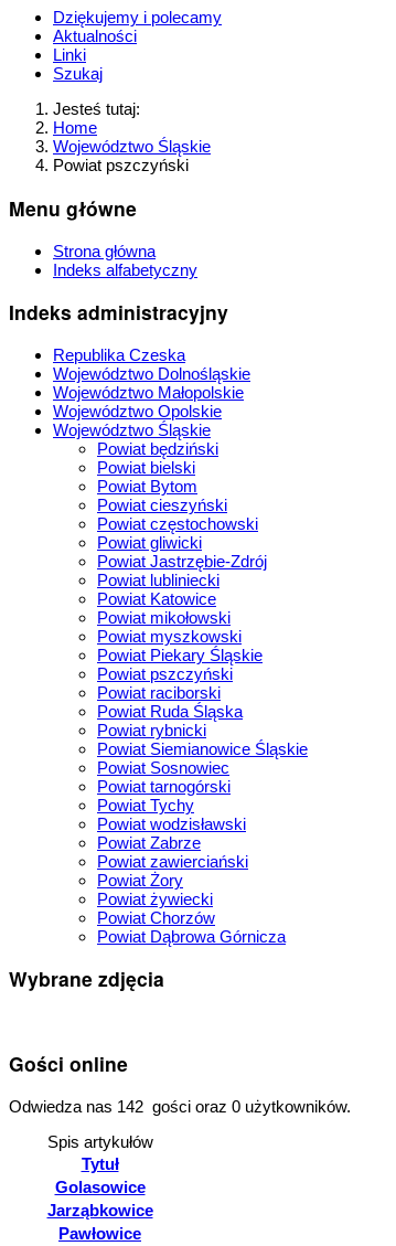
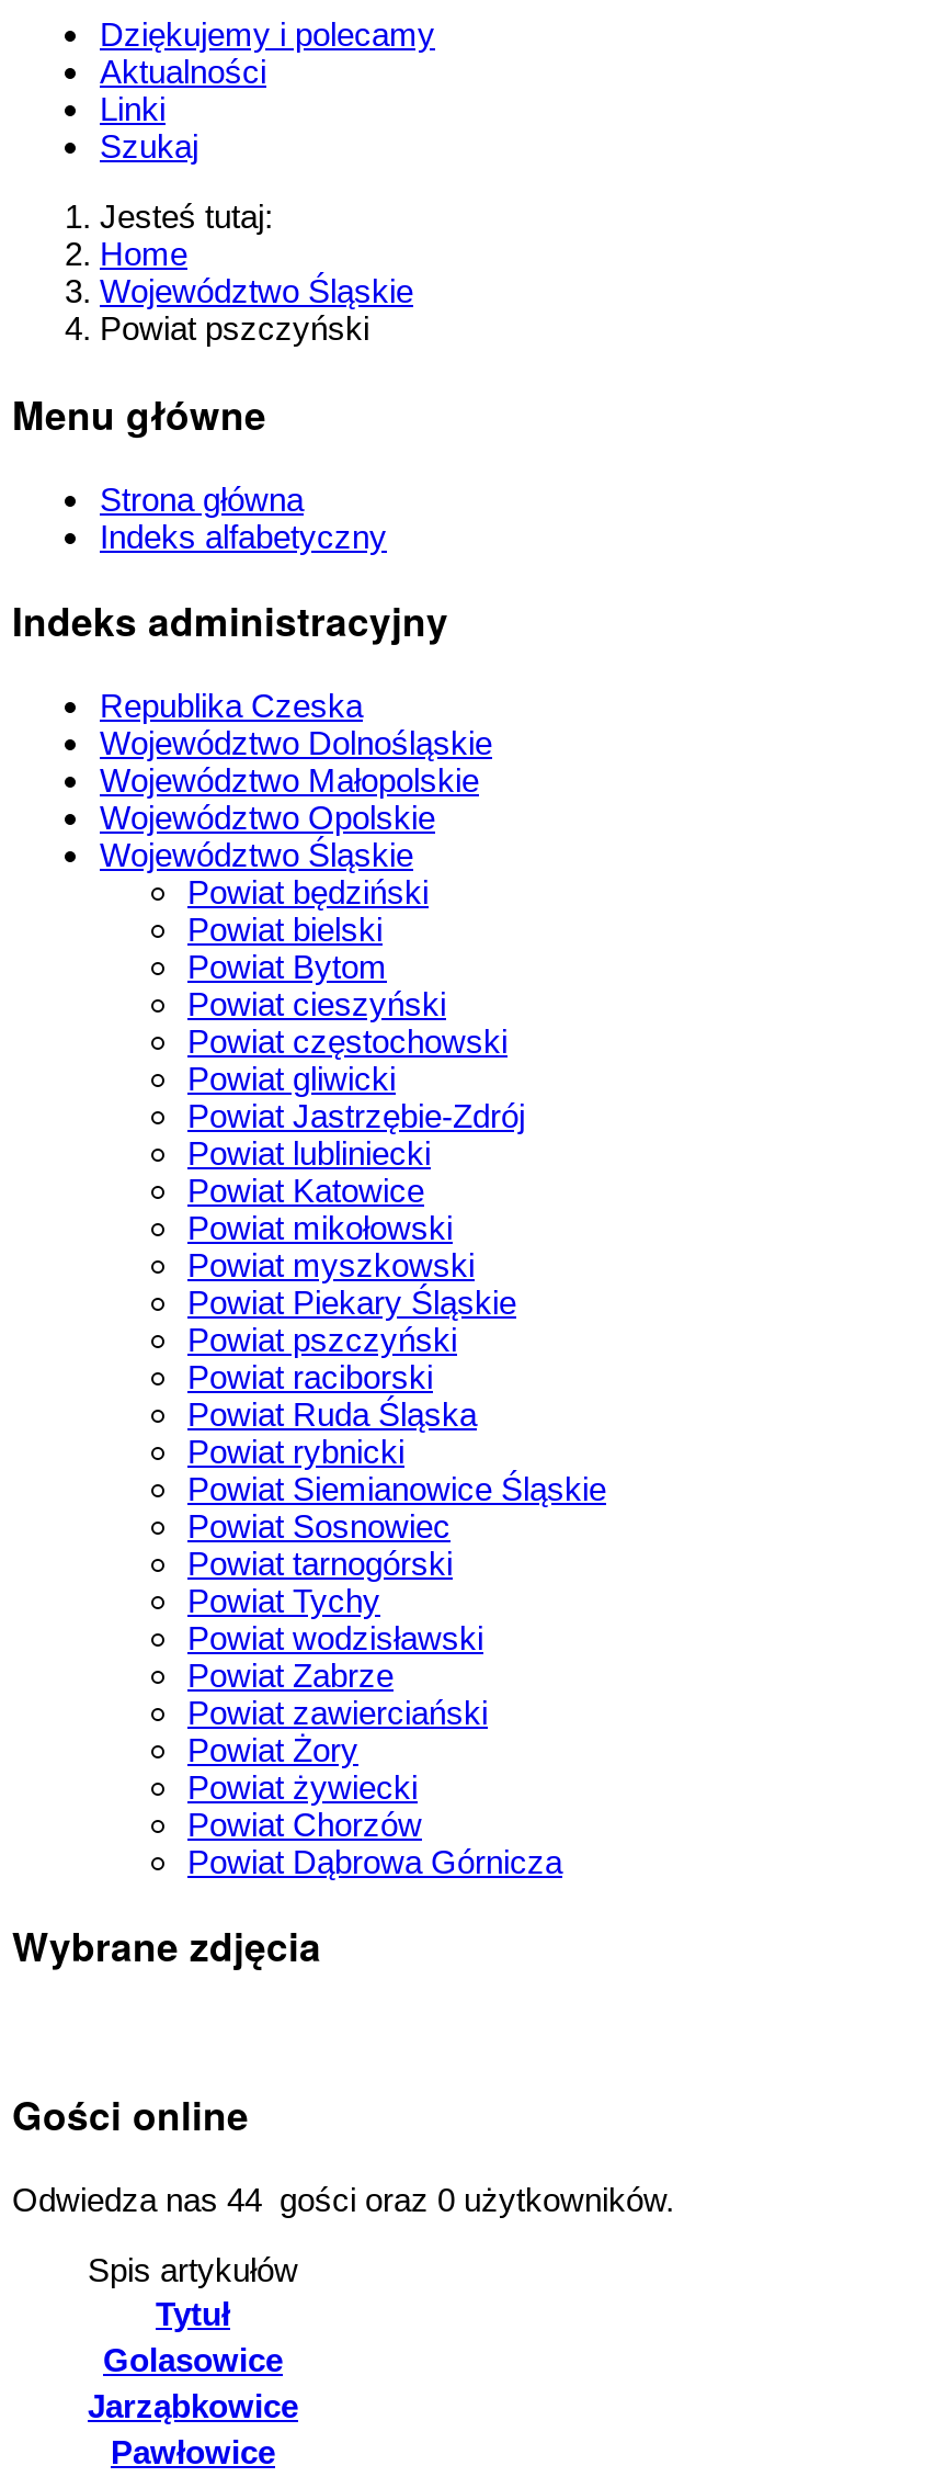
[9,1097,351,1116] Odwiedza nas 142 gości oraz 0 użytkowników. -> [12,2180,674,2218] Odwiedza nas 44 gości oraz 0 użytkowników.

